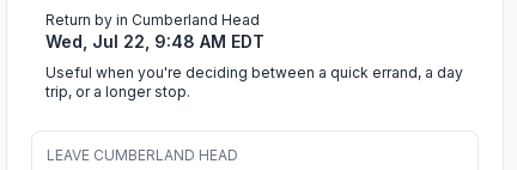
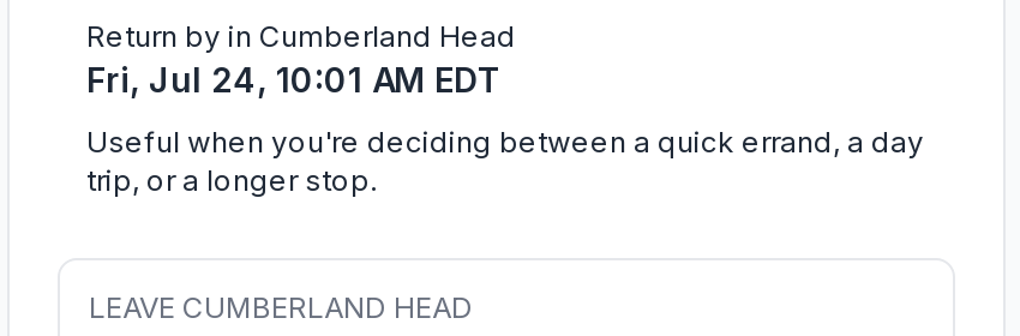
[45,31,264,52] Wed, Jul 22, 9:48 AM EDT -> [86,59,502,100] Fri, Jul 24, 10:01 AM EDT

